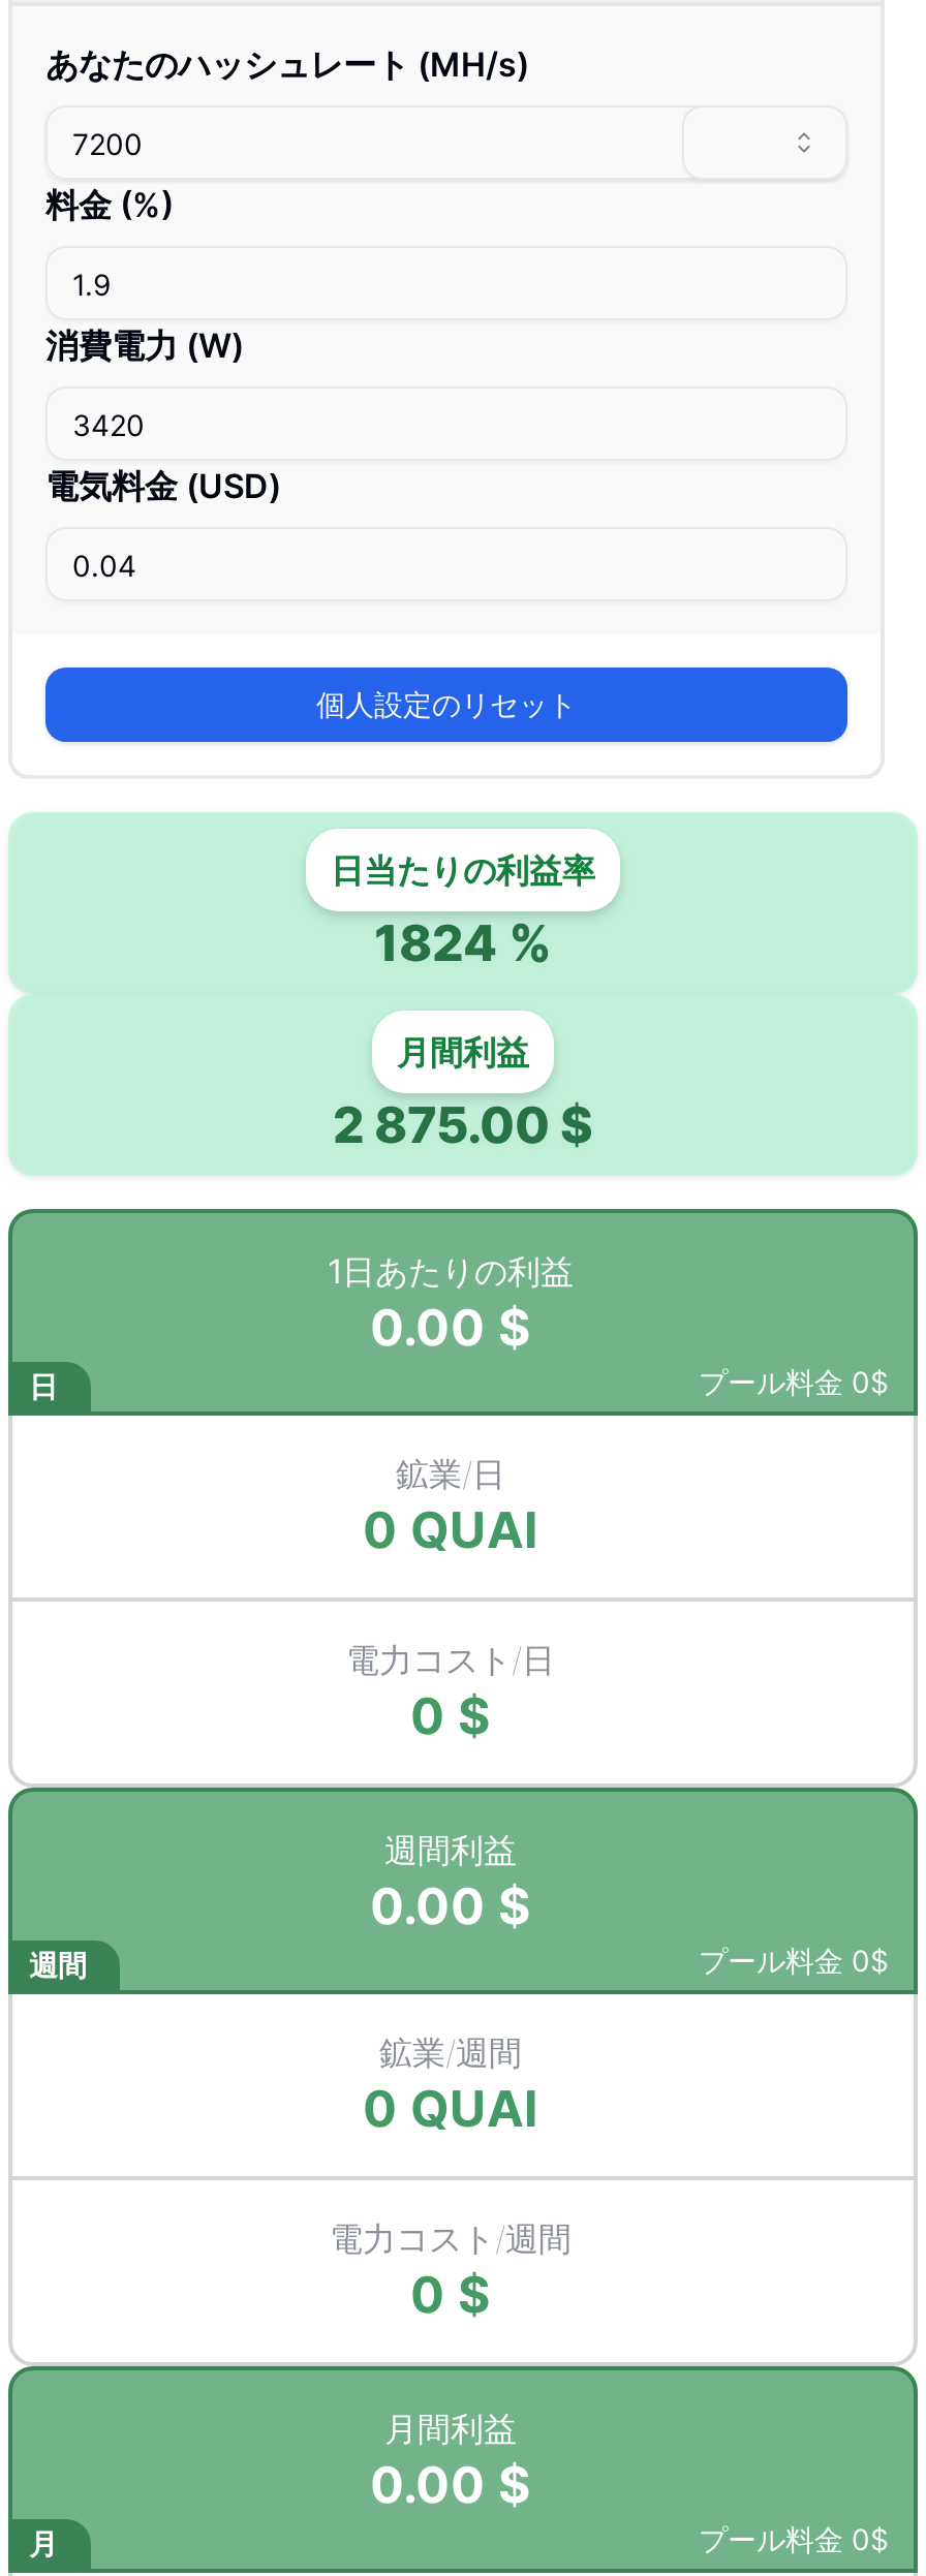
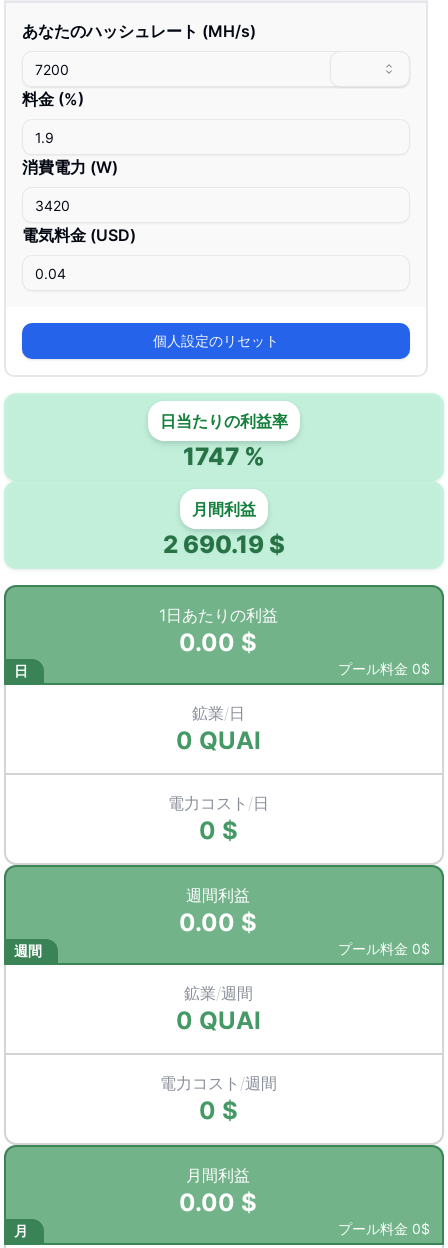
[374,913,552,973] 1824 % -> [183,442,265,471] 1747 %
[333,1095,593,1155] 2 875.00 $ -> [163,530,285,559] 2 690.19 $

